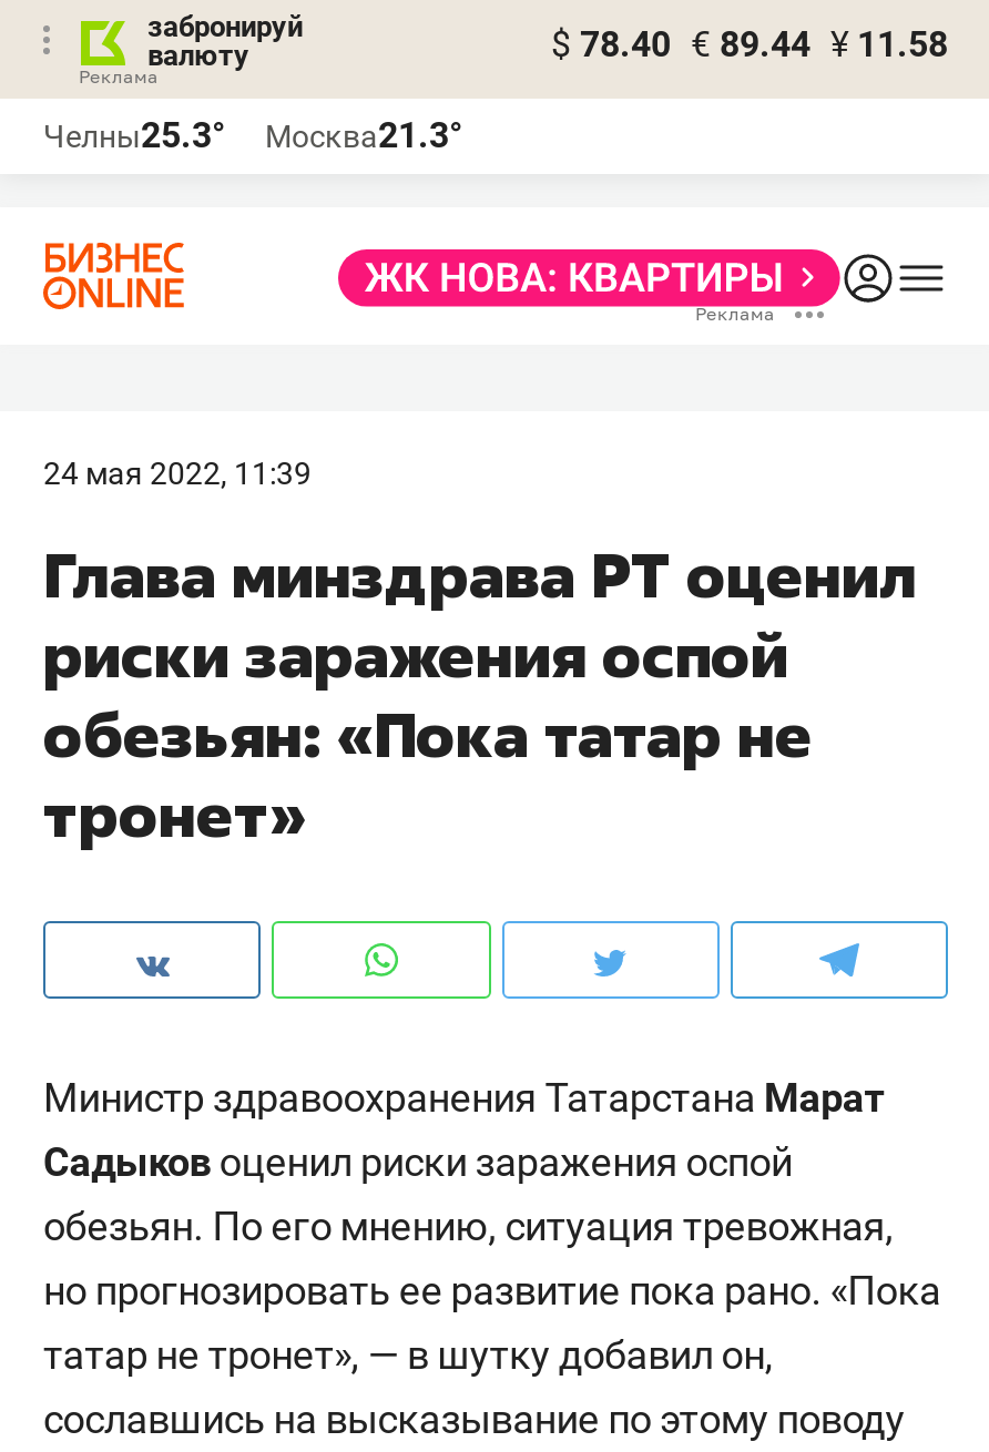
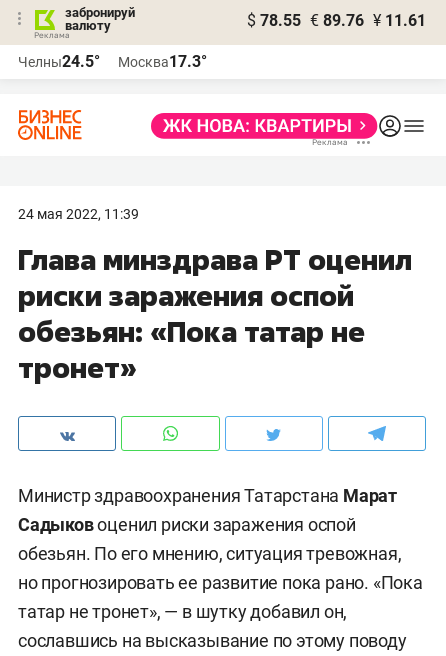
[551,23,948,65] $ 78.40 € 89.44 ¥ 11.58 -> [247,11,426,30] $ 78.55 € 89.76 ¥ 11.61
[43,114,225,156] Челны25.3° -> [18,52,100,71] Челны24.5°
[265,114,462,156] Москва21.3° -> [118,52,207,71] Москва17.3°

